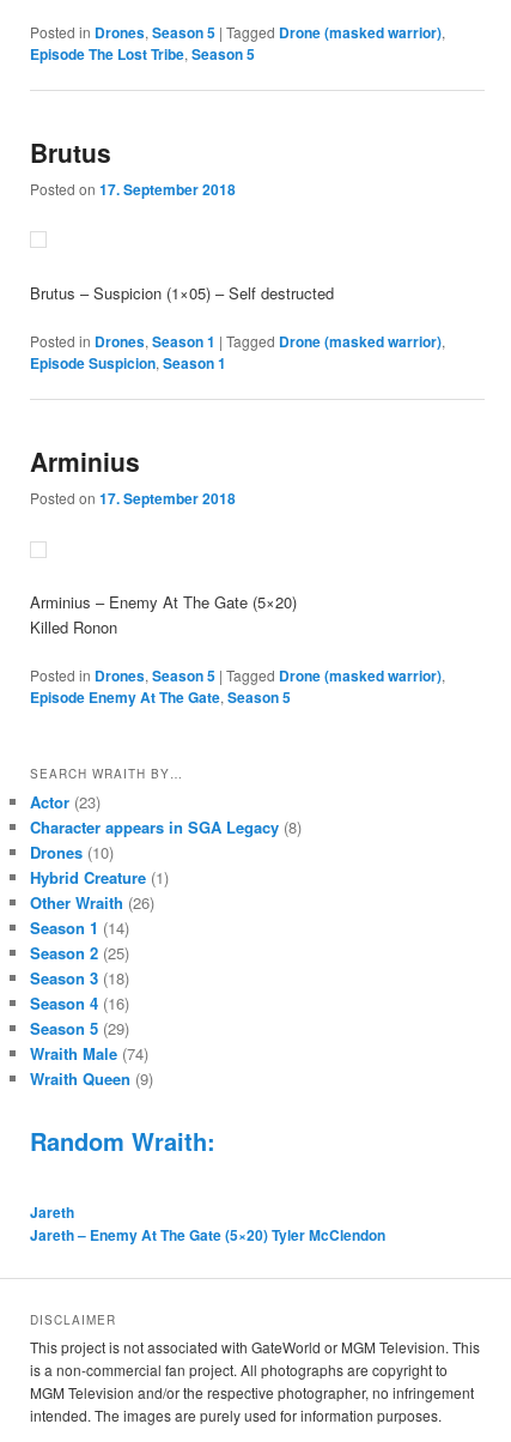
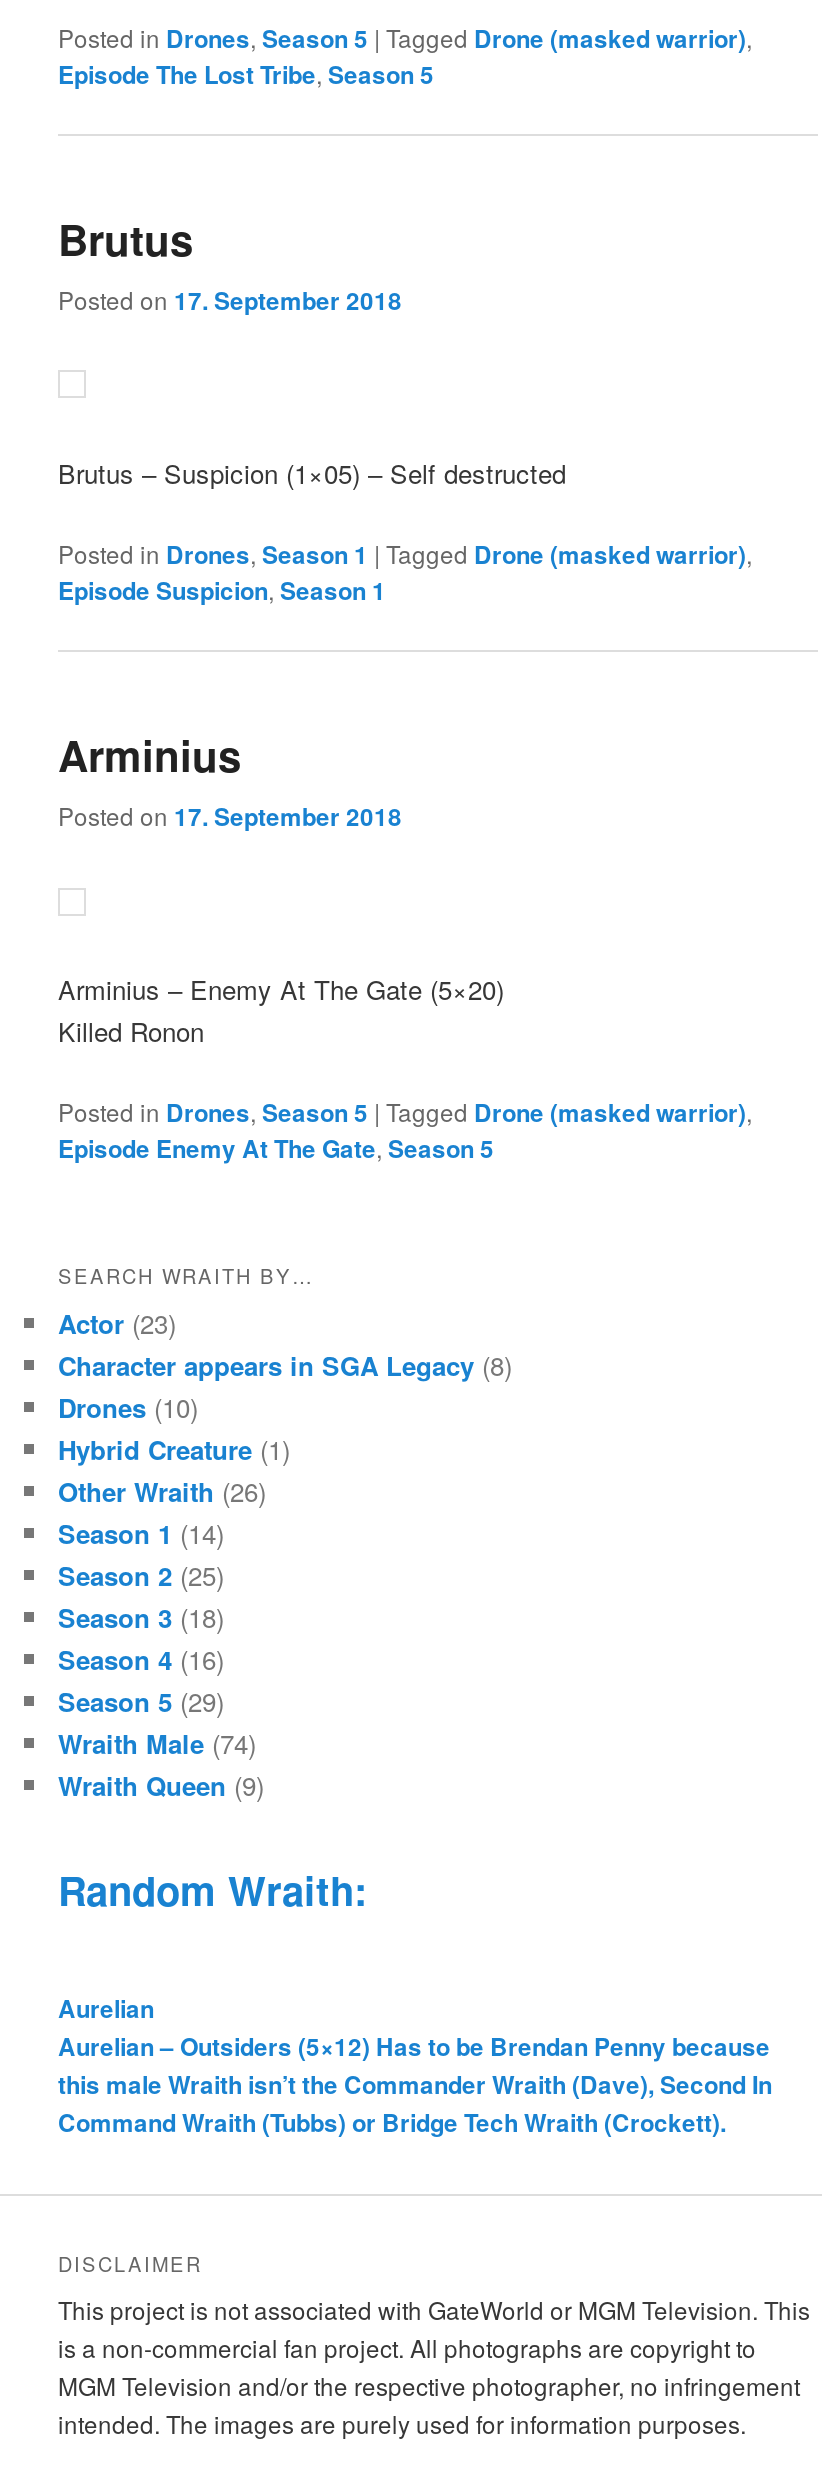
[30,1201,385,1246] Jareth | Jareth – Enemy At The Gate (5×20) Tyler McClendon -> [58,1990,772,2140] Aurelian | Aurelian – Outsiders (5×12) Has to be Brendan Penny because | this male Wraith isn’t the Commander Wraith (Dave), Second In | Command Wraith (Tubbs) or Bridge Tech Wraith (Crockett).

